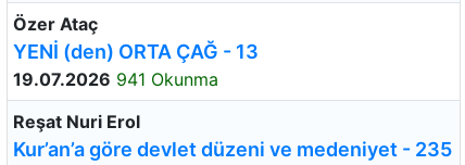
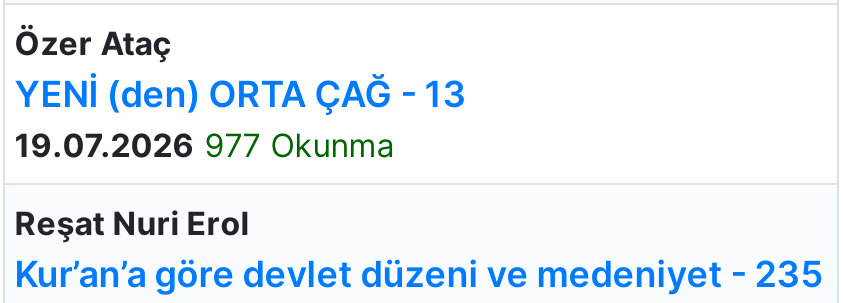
[13,68,218,90] 19.07.2026 941 Okunma -> [15,125,395,165] 19.07.2026 977 Okunma

